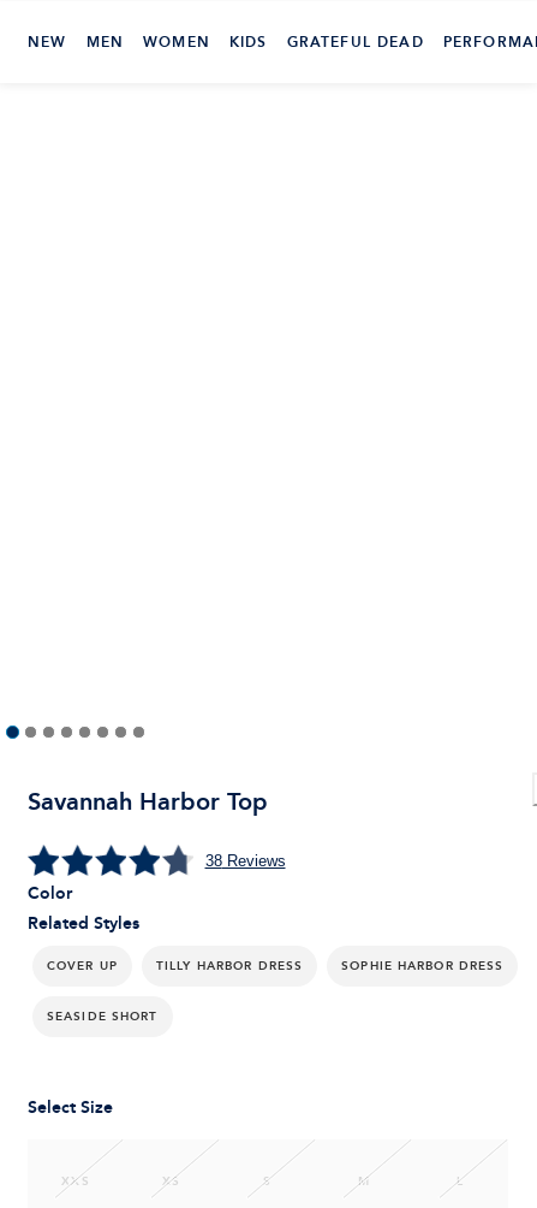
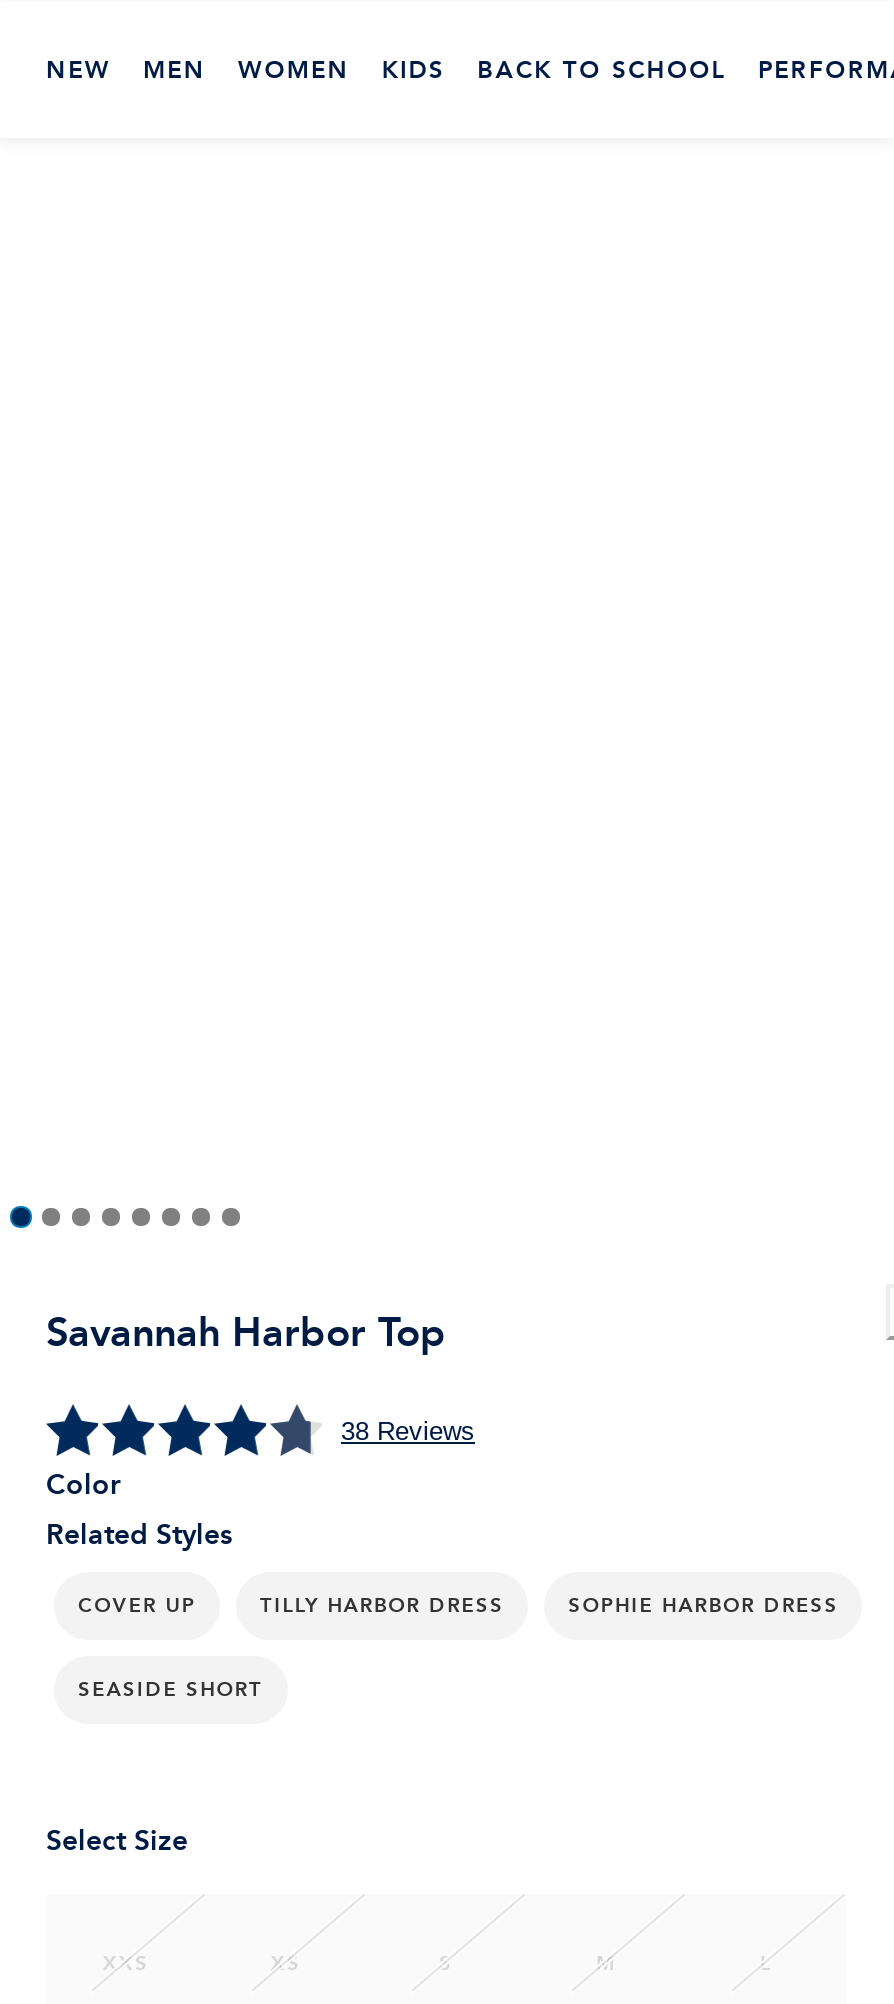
[287,30,424,53] GRATEFUL DEAD -> [477,50,726,88] BACK TO SCHOOL

